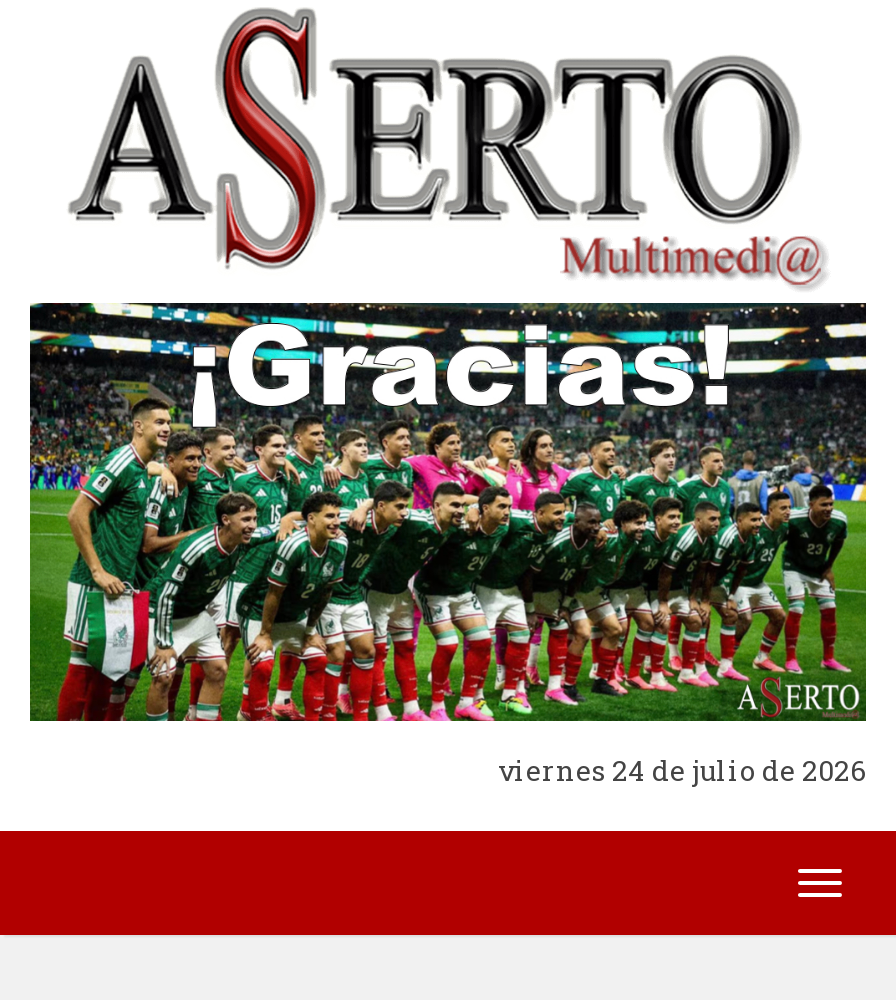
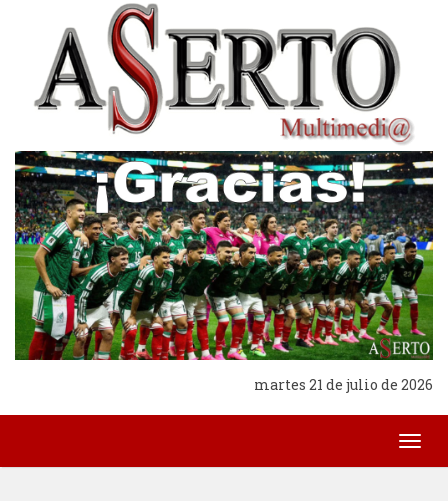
[498,751,866,789] viernes 24 de julio de 2026 -> [254,375,433,394] martes 21 de julio de 2026

